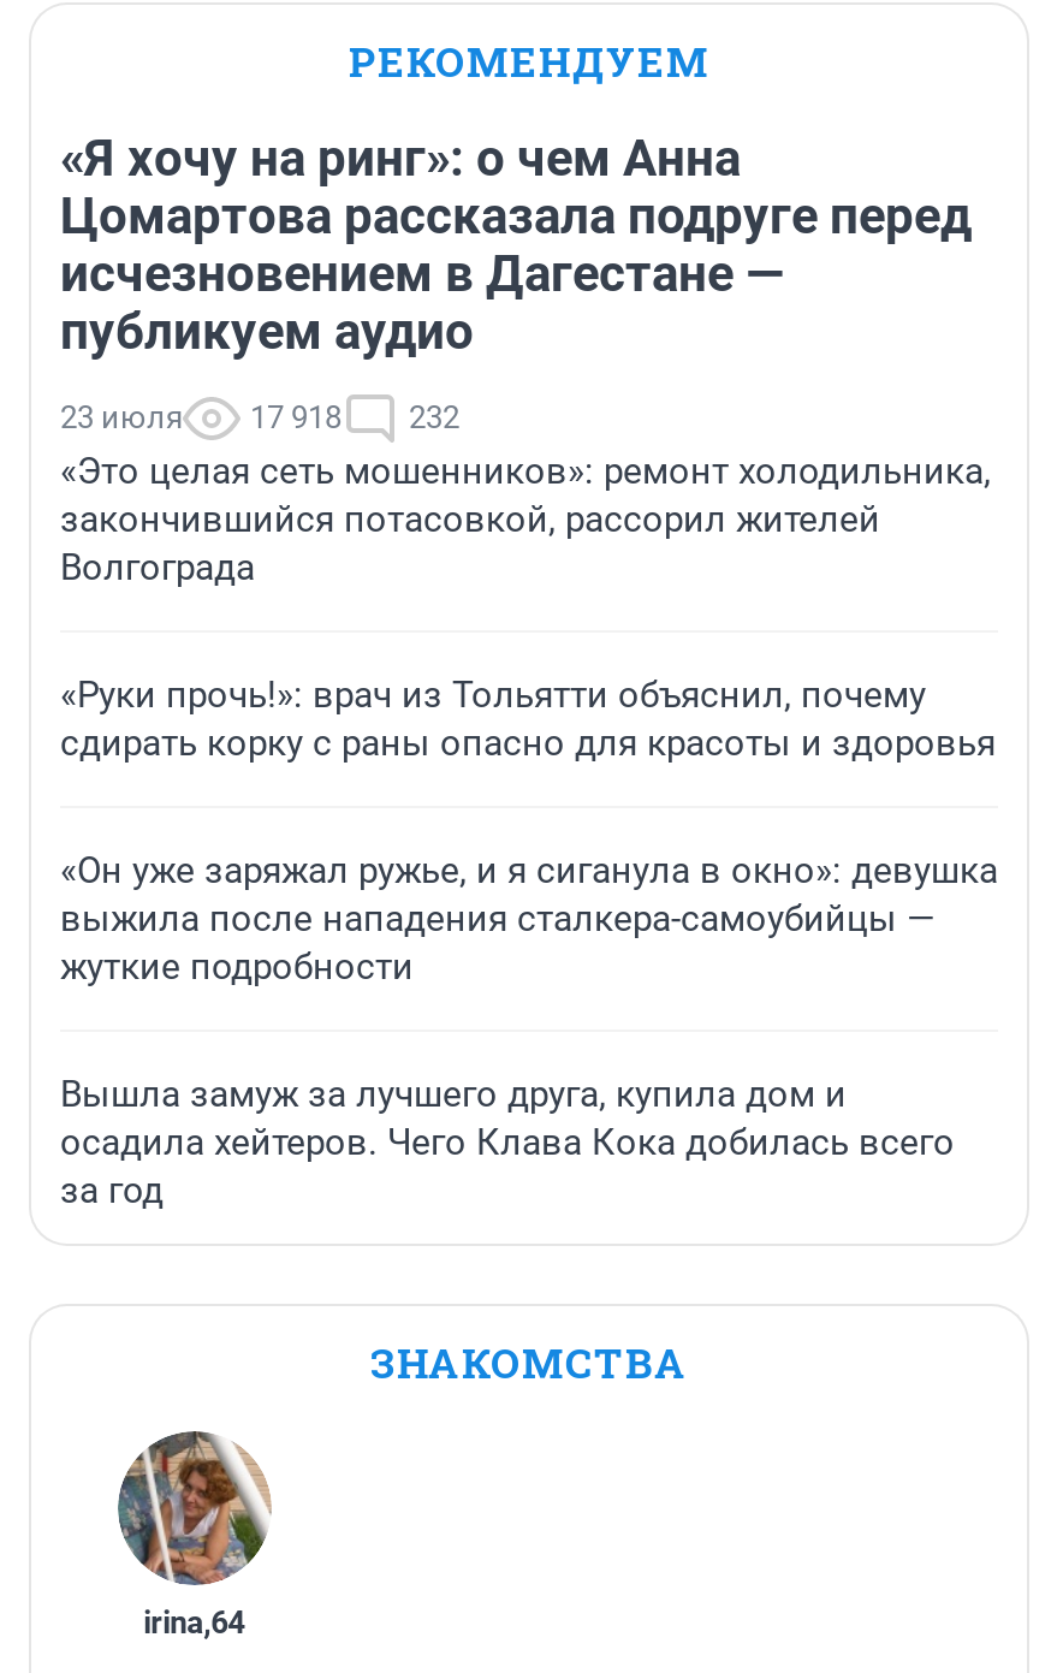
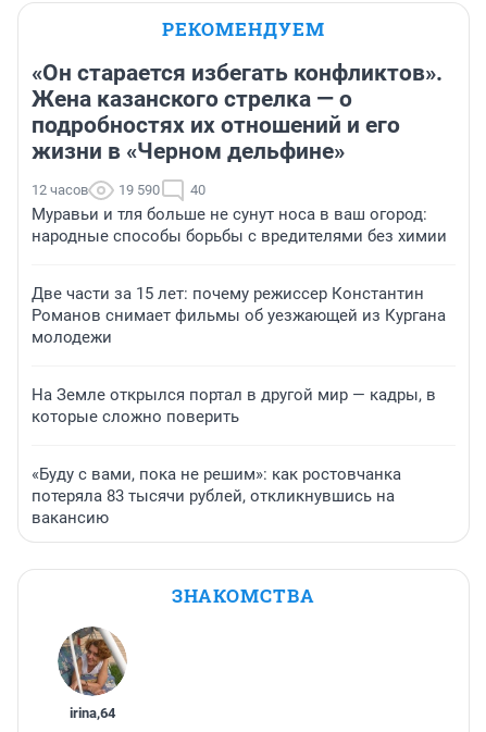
[60,129,972,360] «Я хочу на ринг»: о чем Анна | Цомартова рассказала подруге перед | исчезновением в Дагестане — | публикуем аудио -> [32,59,443,164] «Он старается избегать конфликтов». | Жена казанского стрелка — о | подробностях их отношений и его | жизни в «Черном дельфине»
[60,399,991,589] 23 июля | 17 918 | 232 | «Это целая сеть мошенников»: ремонт холодильника, | закончившийся потасовкой, рассорил жителей | Волгограда -> [32,181,447,245] 12 часов | 19 590 | 40 | Муравьи и тля больше не сунут носа в ваш огород: | народные способы борьбы с вредителями без химии
[60,673,996,764] «Руки прочь!»: врач из Тольятти объяснил, почему | сдирать корку с раны опасно для красоты и здоровья -> [32,284,446,347] Две части за 15 лет: почему режиссер Константин | Романов снимает фильмы об уезжающей из Кургана | молодежи
[60,848,998,988] «Он уже заряжал ружье, и я сиганула в окно»: девушка | выжила после нападения сталкера-самоубийцы — | жуткие подробности -> [32,385,436,426] На Земле открылся портал в другой мир — кадры, в | которые сложно поверить
[60,1072,955,1212] Вышла замуж за лучшего друга, купила дом и | осадила хейтеров. Чего Клава Кока добилась всего | за год -> [32,464,401,527] «Буду с вами, пока не решим»: как ростовчанка | потеряла 83 тысячи рублей, откликнувшись на | вакансию

